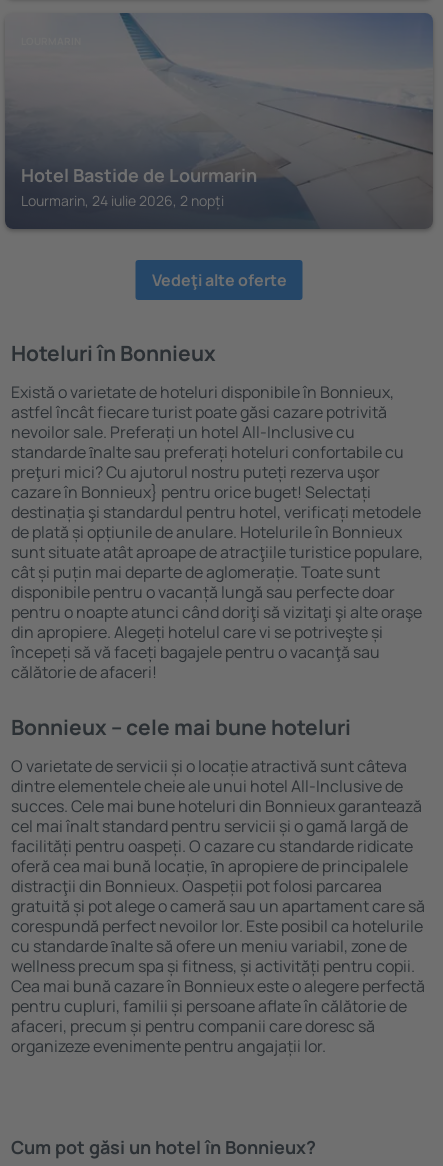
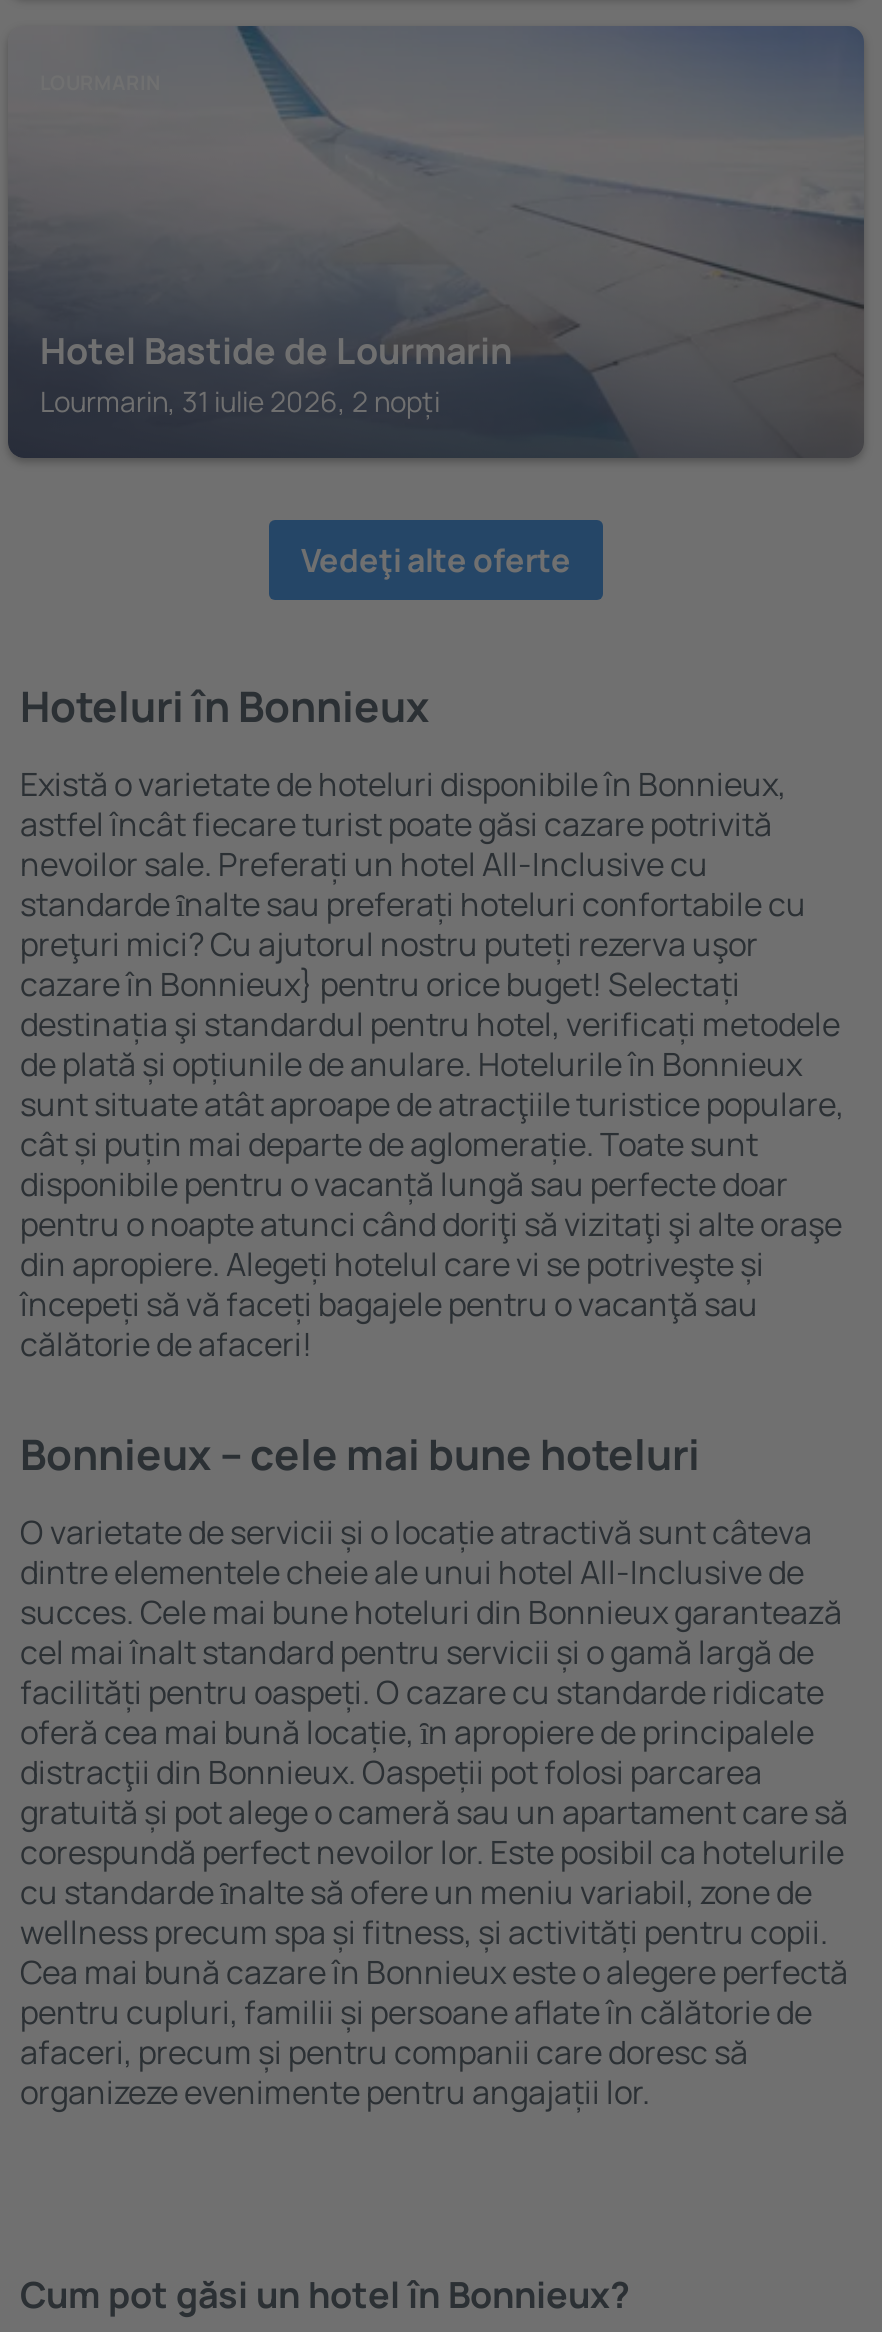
[21,191,224,210] Lourmarin, 24 iulie 2026, 2 nopți -> [40,382,440,420] Lourmarin, 31 iulie 2026, 2 nopți

